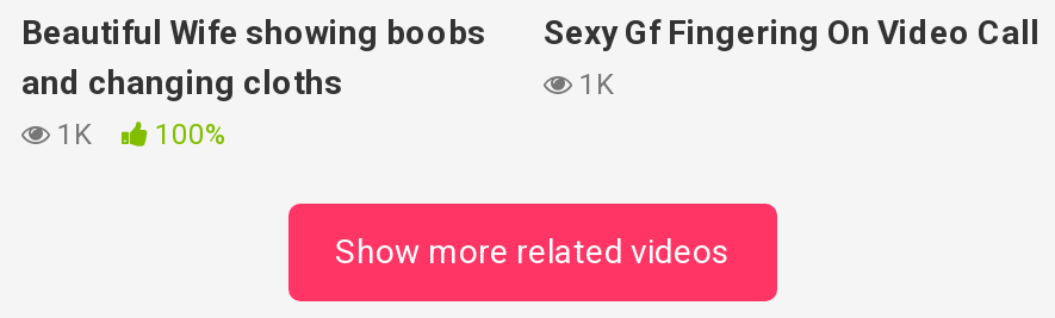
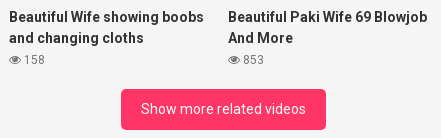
[544,13,1040,101] Sexy Gf Fingering On Video Call | 1K -> [228,9,427,67] Beautiful Paki Wife 69 Blowjob | And More | 853
[50,117,226,151] 1K | 100% -> [21,53,45,67] 158

